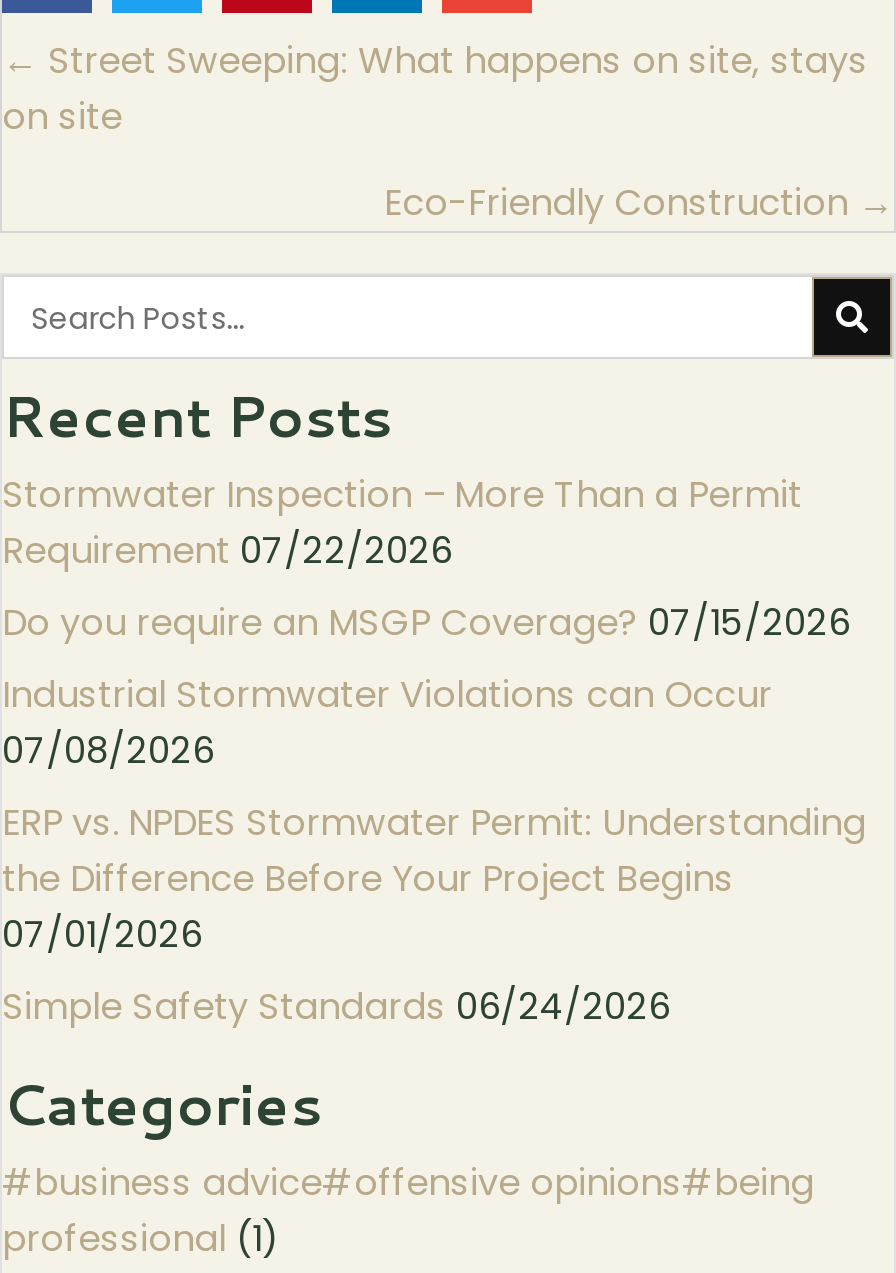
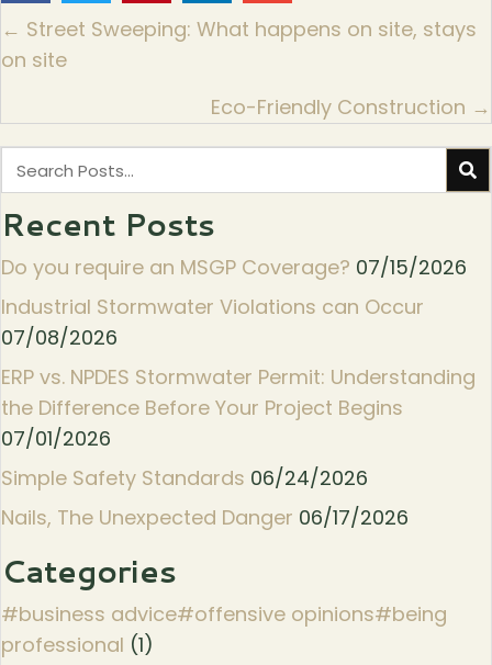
[2,470,802,576] Stormwater Inspection – More Than a Permit | Requirement 07/22/2026 -> none
moved [2,598,866,1032] -> [1,254,476,492]: Do you require an MSGP Coverage? 07/15/2026 | Industrial Stormwater Violations can Occur | 07/08/2026 | ERP vs. NPDES Stormwater Permit: Understanding | the Difference Before Your Project Begins | 07/01/2026 | Simple Safety Standards 06/24/2026
none -> [1,504,409,532] Nails, The Unexpected Danger 06/17/2026

